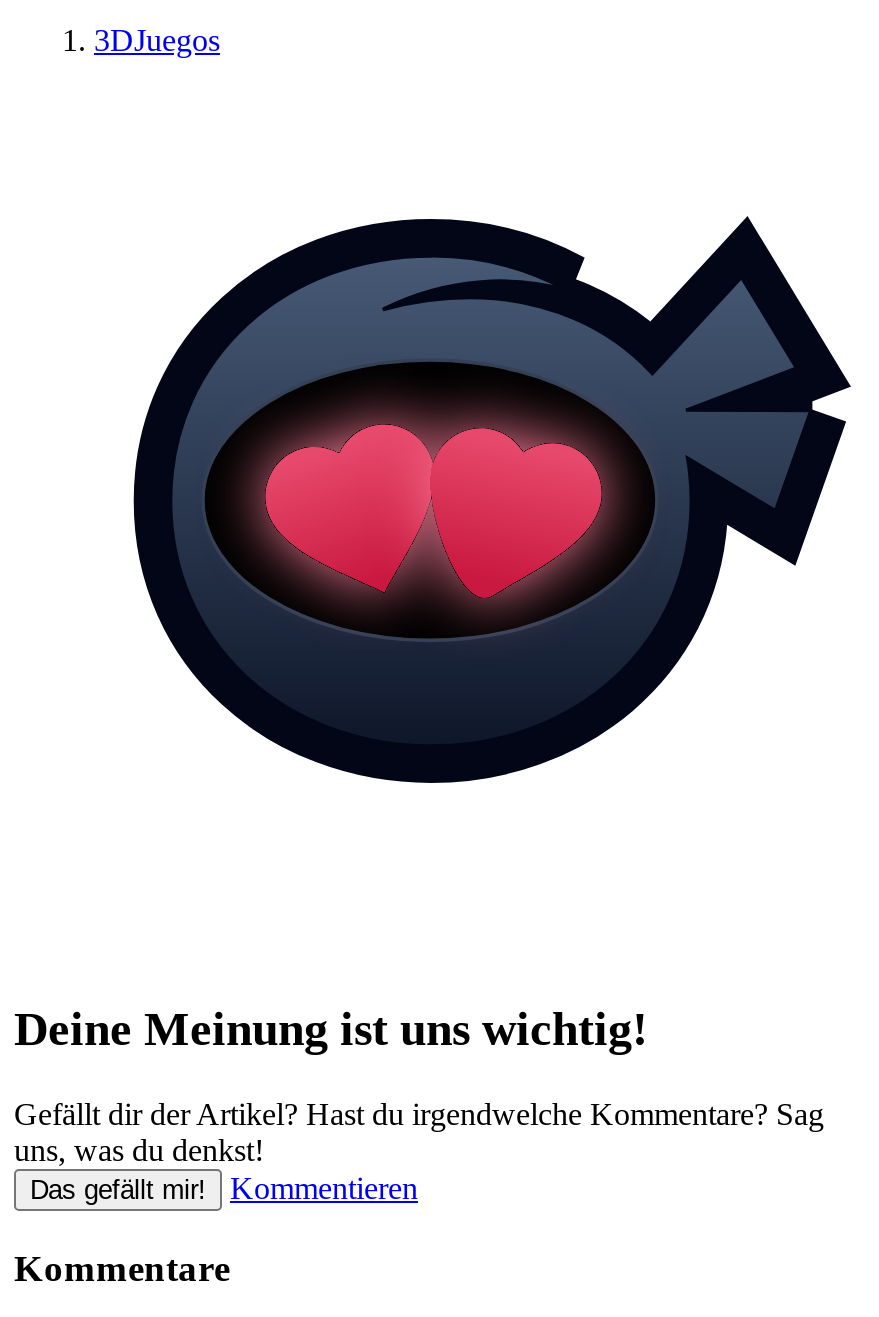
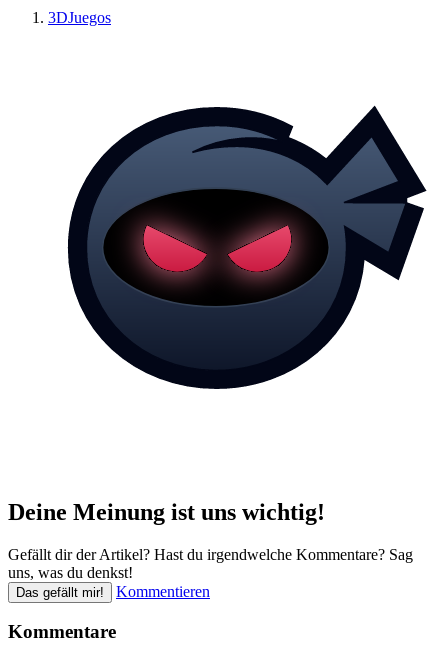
[220,361,640,637] [image] -> [112,179,320,315] [image]

